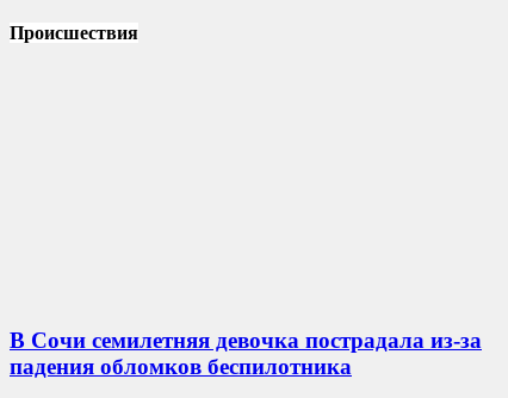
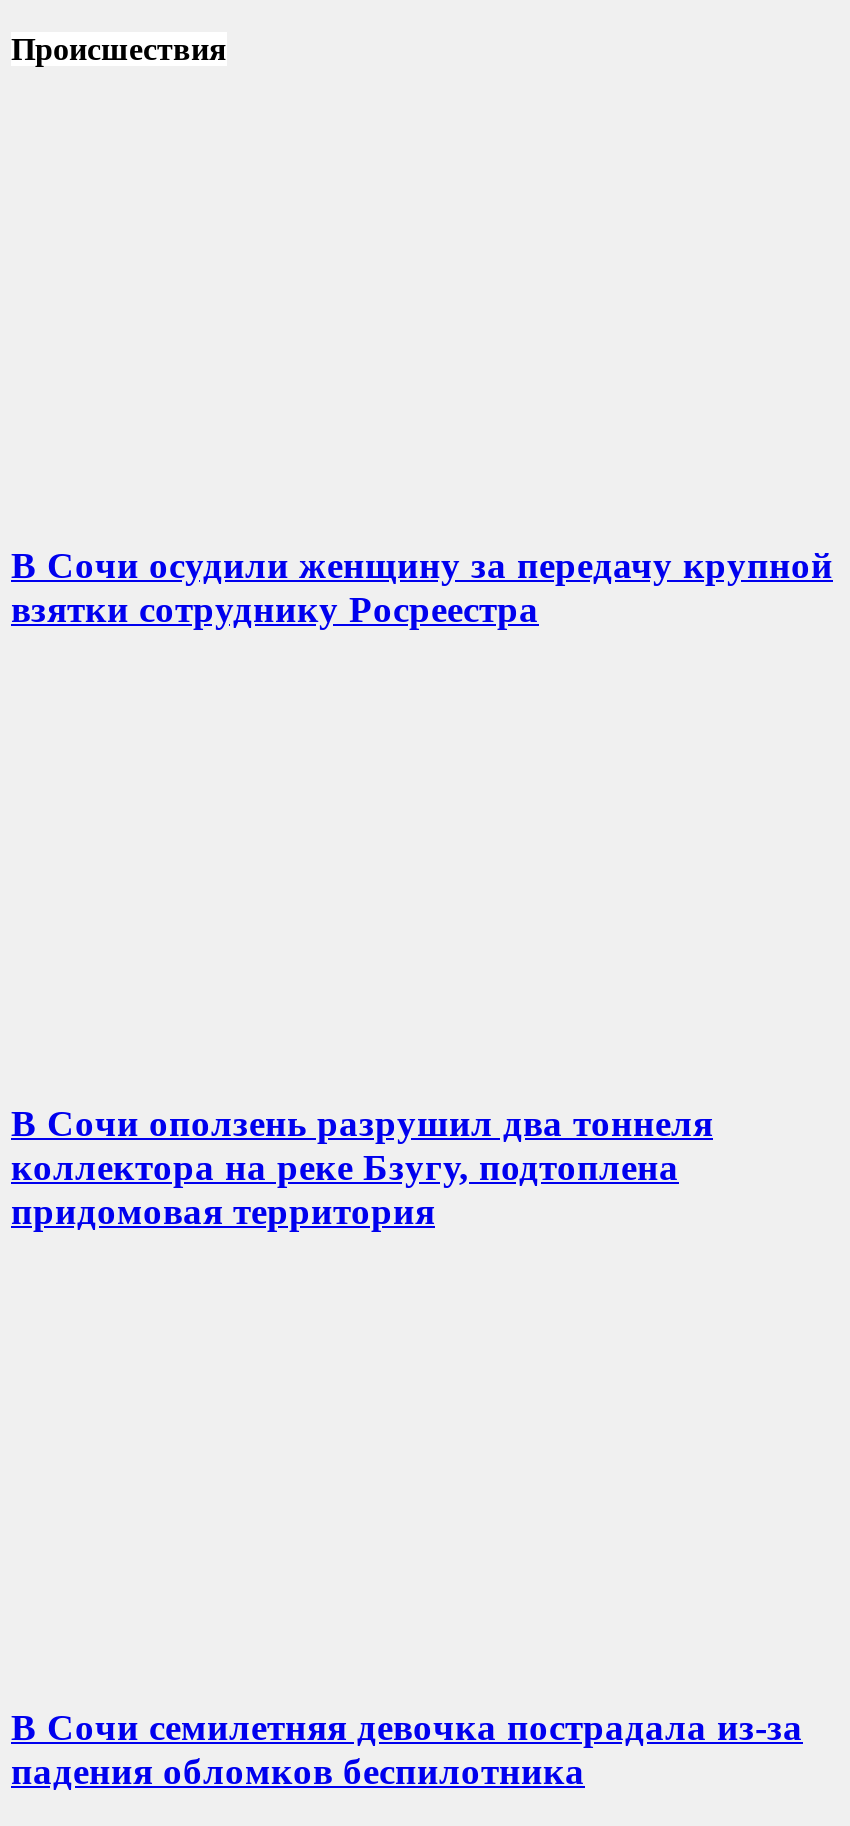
none -> [11,544,833,630] В Сочи осудили женщину за передачу крупной | взятки сотруднику Росреестра
none -> [11,1102,713,1232] В Сочи оползень разрушил два тоннеля | коллектора на реке Бзугу, подтоплена | придомовая территория

